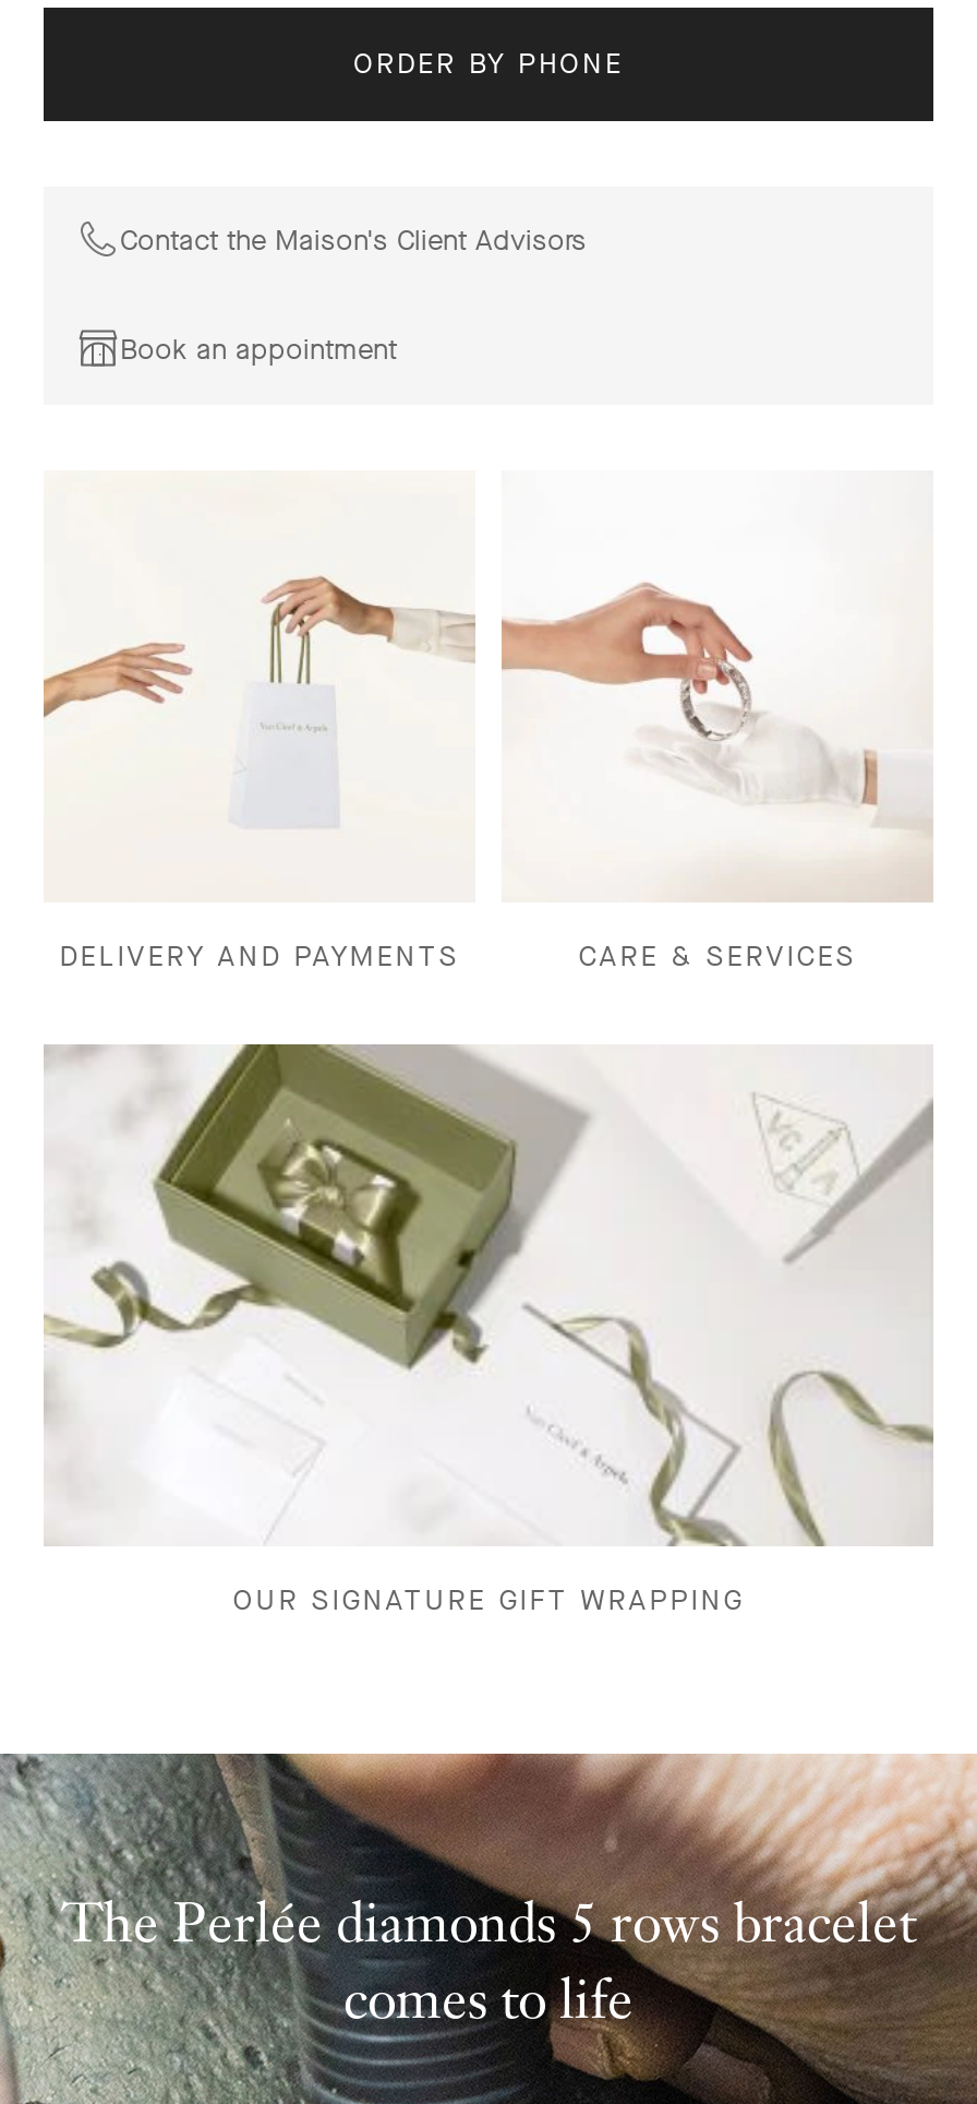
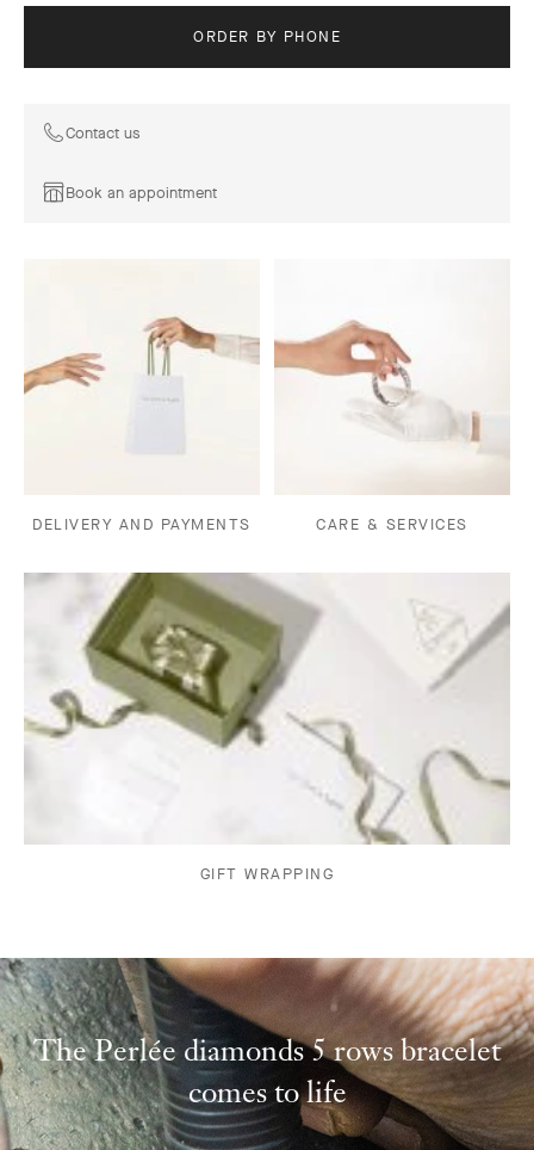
[120,222,587,259] Contact the Maison's Client Advisors -> [66,123,141,143] Contact us
[233,1581,744,1618] OUR SIGNATURE GIFT WRAPPING -> [200,864,334,885] GIFT WRAPPING

